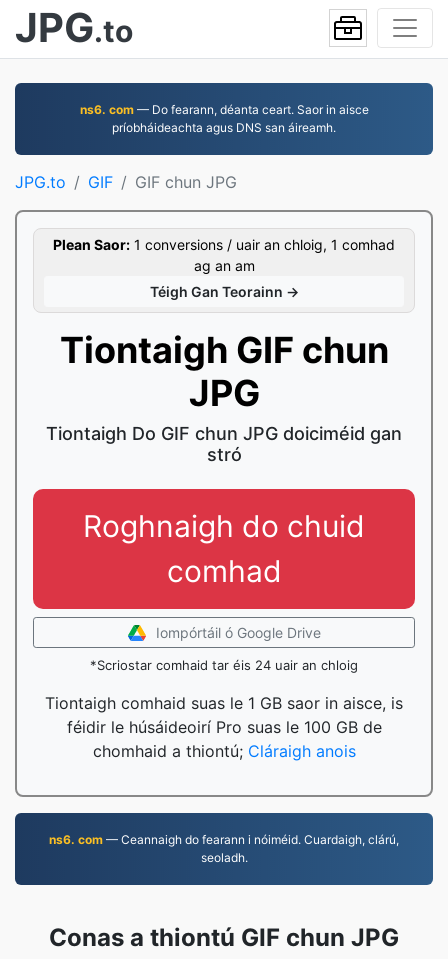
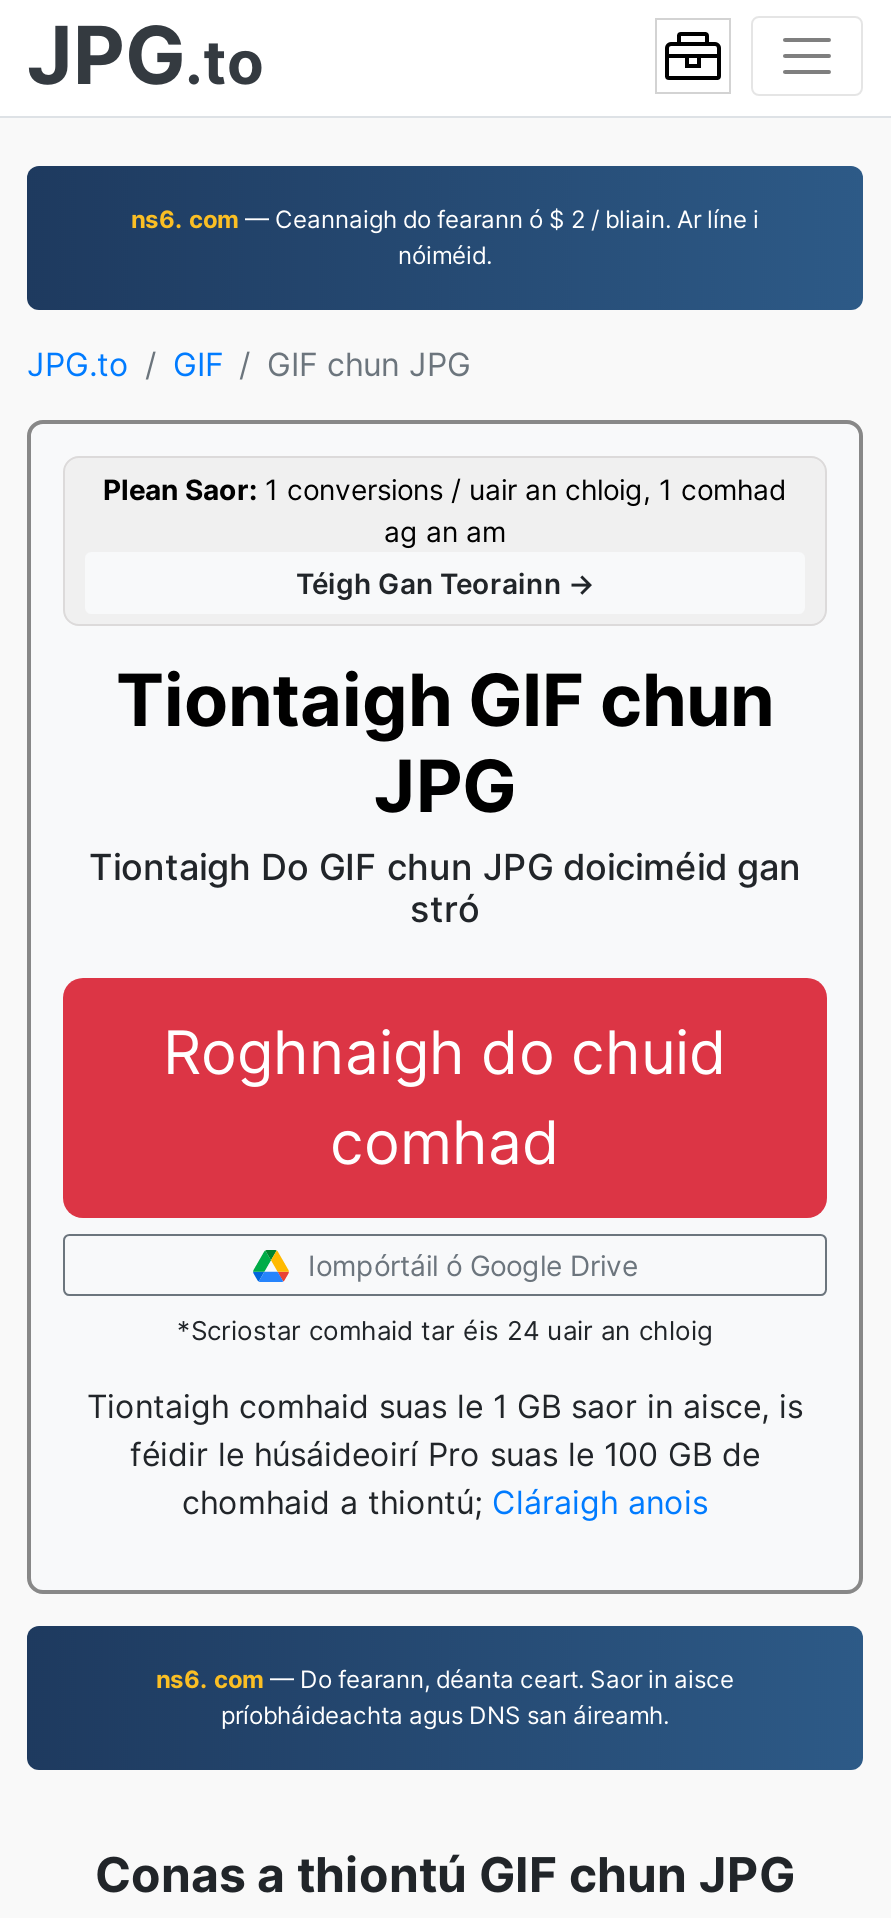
none -> [131,204,759,270] ns6. com — Ceannaigh do fearann ó $ 2 / bliain. Ar líne i | nóiméid.
moved [79,102,368,135] -> [156,1664,734,1730]: ns6. com — Do fearann, déanta ceart. Saor in aisce | príobháideachta agus DNS san áireamh.
[49,832,399,865] ns6. com — Ceannaigh do fearann i nóiméid. Cuardaigh, clárú, | seoladh. -> none

